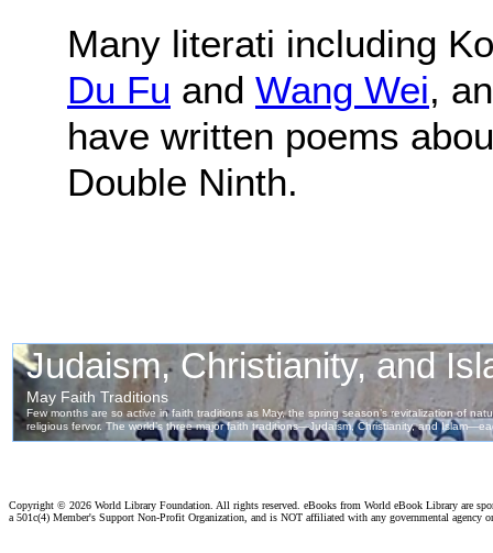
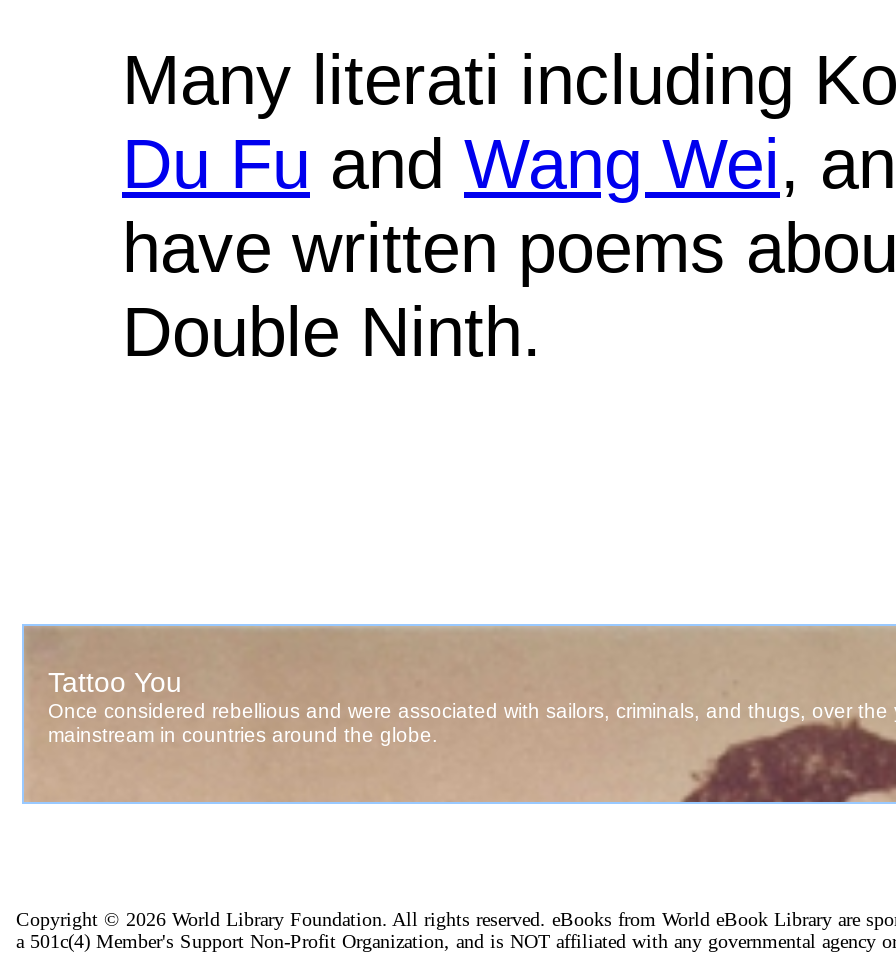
[12,344,490,442] [image] -> [22,624,890,802] [image]

